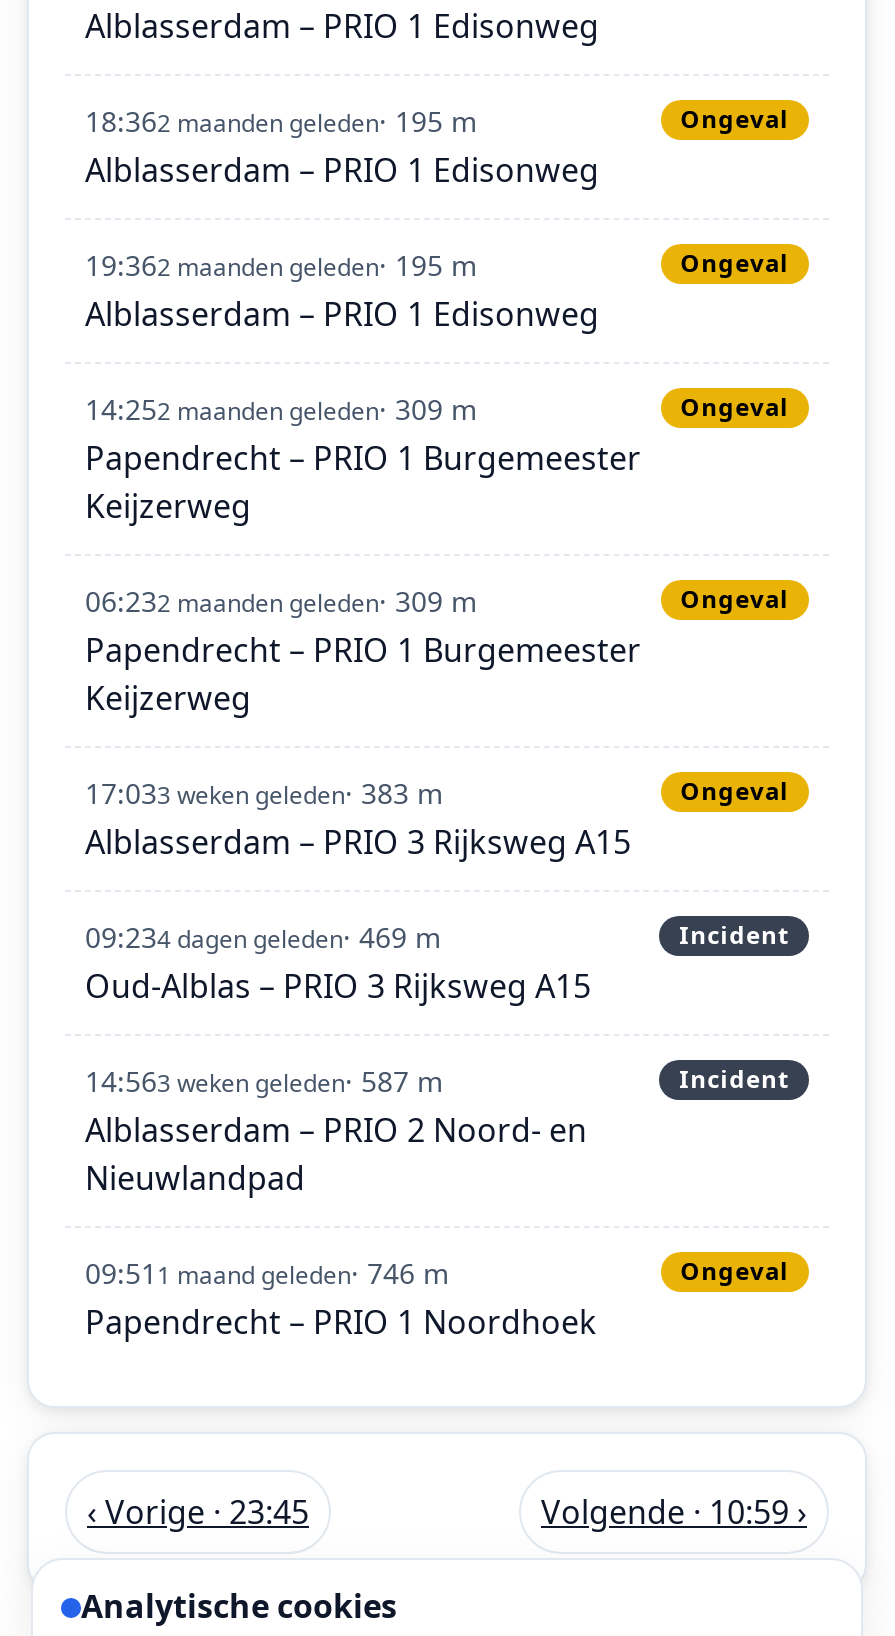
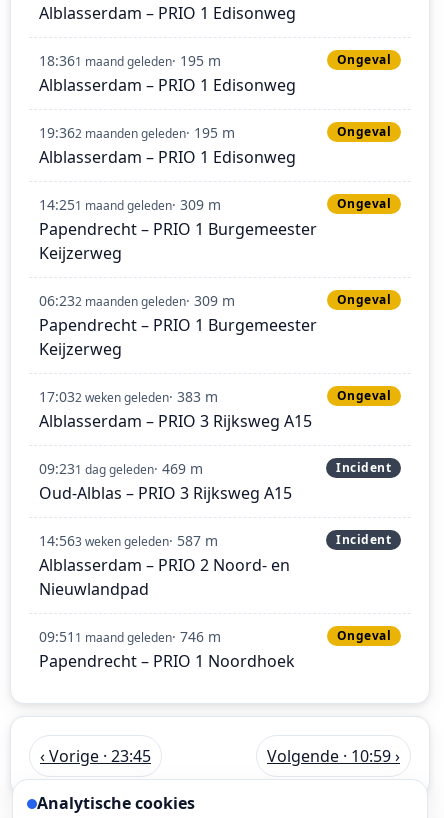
[85,102,477,140] 18:362 maanden geleden · 195 m -> [39,51,221,70] 18:361 maand geleden · 195 m
[85,390,477,428] 14:252 maanden geleden · 309 m -> [39,195,221,214] 14:251 maand geleden · 309 m
[85,774,443,812] 17:033 weken geleden · 383 m -> [39,387,218,406] 17:032 weken geleden · 383 m
[85,918,441,956] 09:234 dagen geleden · 469 m -> [39,459,203,478] 09:231 dag geleden · 469 m

